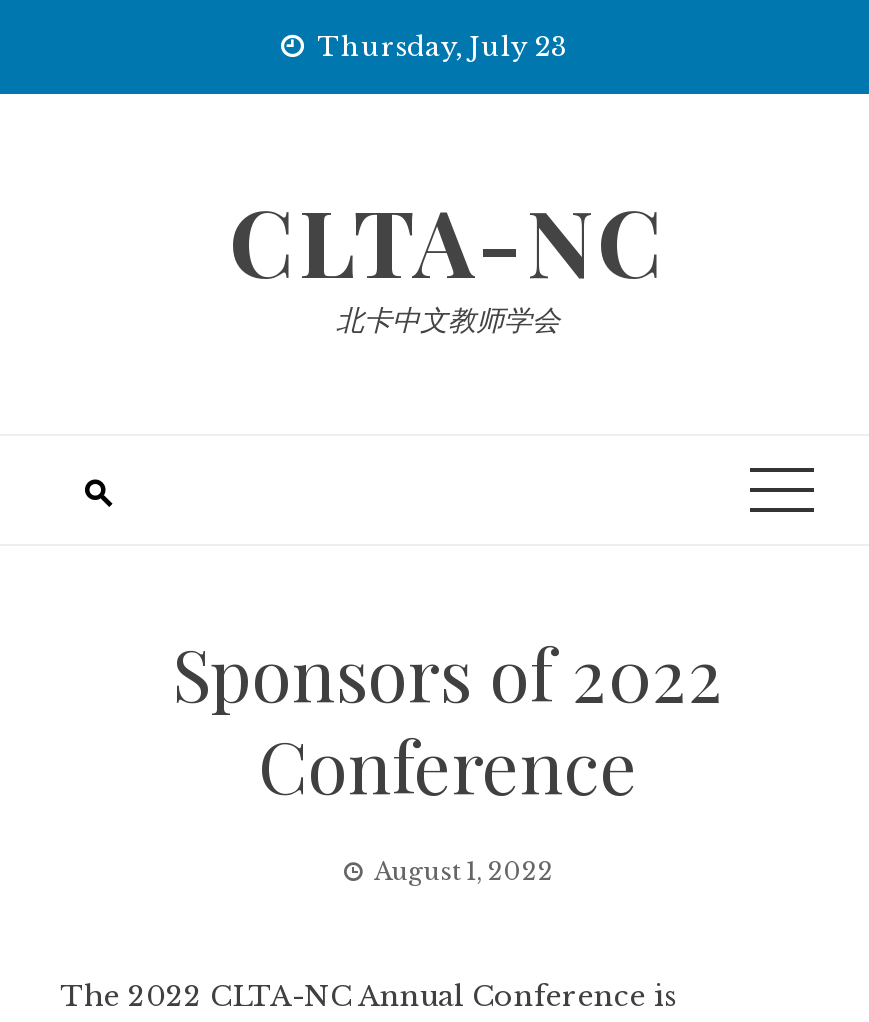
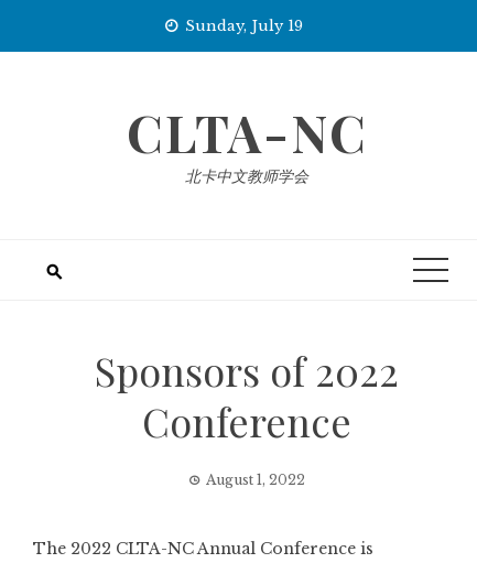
[317,30,567,64] Thursday, July 23 -> [185,17,302,35] Sunday, July 19

